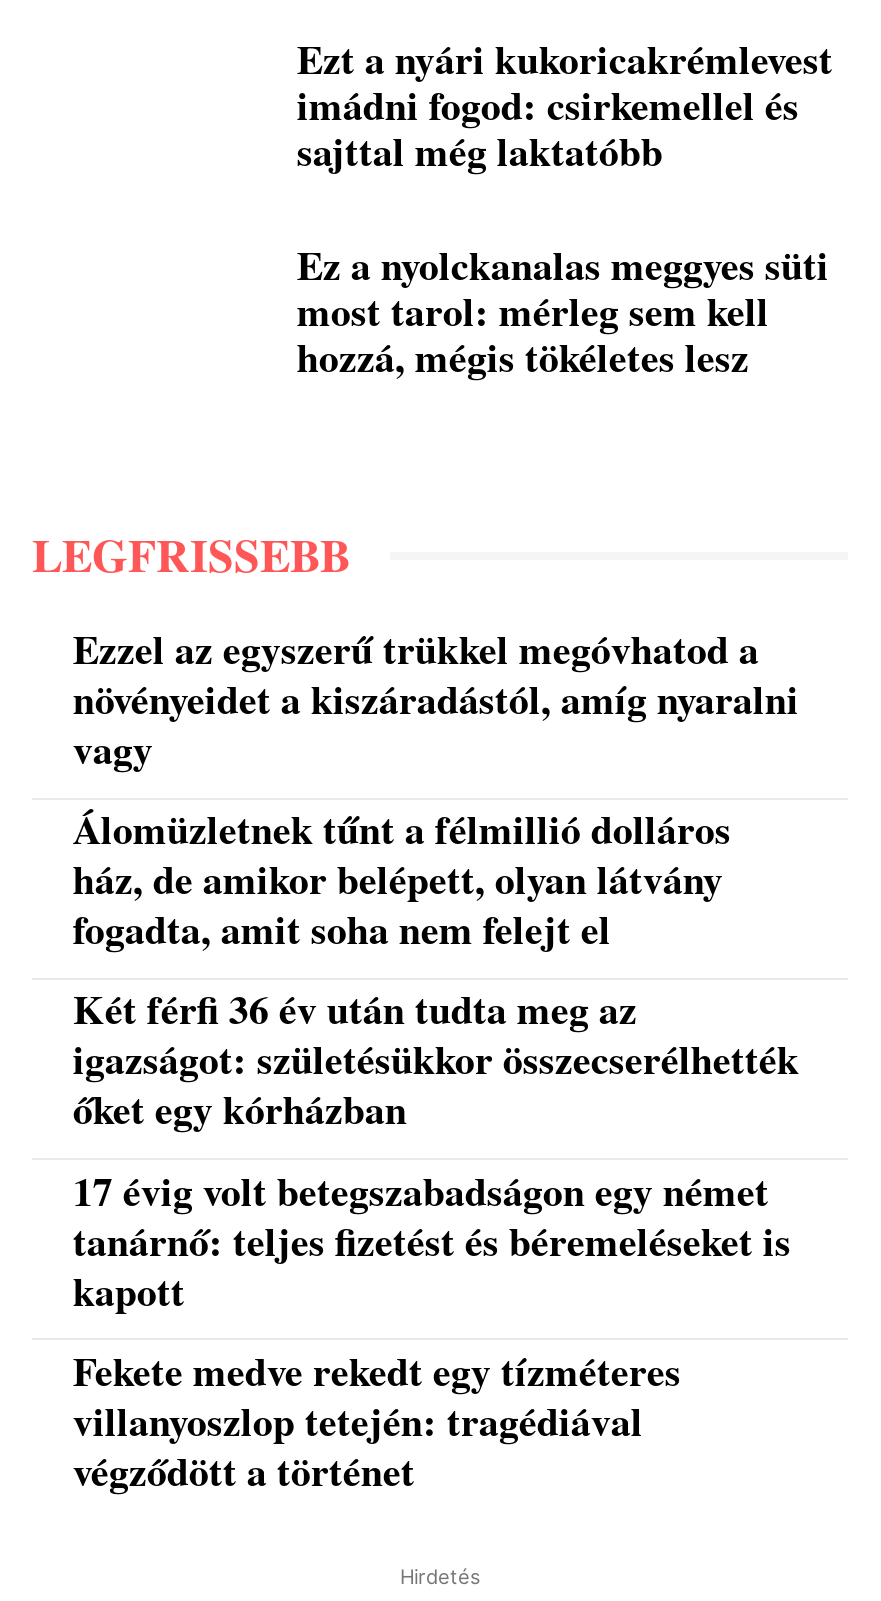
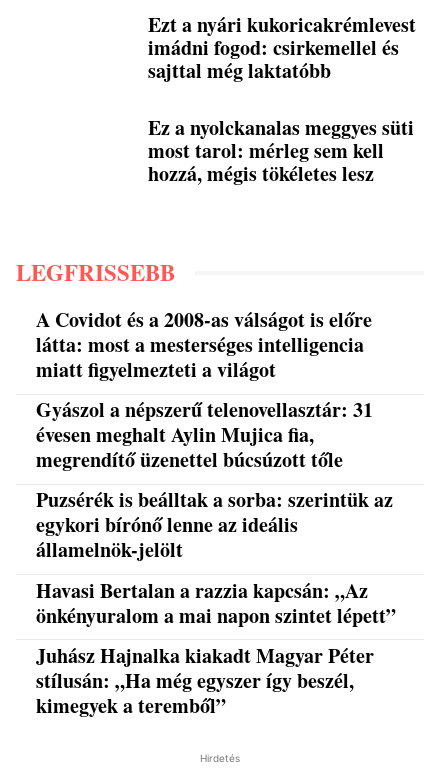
[73,620,799,1499] Ezzel az egyszerű trükkel megóvhatod a | növényeidet a kiszáradástól, amíg nyaralni | vagy | Álomüzletnek tűnt a félmillió dolláros | ház, de amikor belépett, olyan látvány | fogadta, amit soha nem felejt el | Két férfi 36 év után tudta meg az | igazságot: születésükkor összecserélhették | őket egy kórházban | 17 évig volt betegszabadságon egy német | tanárnő: teljes fizetést és béremeléseket is | kapott | Fekete medve rekedt egy tízméteres | villanyoszlop tetején: tragédiával | végződött a történet -> [36,305,396,720] A Covidot és a 2008-as válságot is előre | látta: most a mesterséges intelligencia | miatt figyelmezteti a világot | Gyászol a népszerű telenovellasztár: 31 | évesen meghalt Aylin Mujica fia, | megrendítő üzenettel búcsúzott tőle | Puzsérék is beálltak a sorba: szerintük az | egykori bírónő lenne az ideális | államelnök-jelölt | Havasi Bertalan a razzia kapcsán: „Az | önkényuralom a mai napon szintet lépett” | Juhász Hajnalka kiakadt Magyar Péter | stílusán: „Ha még egyszer így beszél, | kimegyek a teremből”

